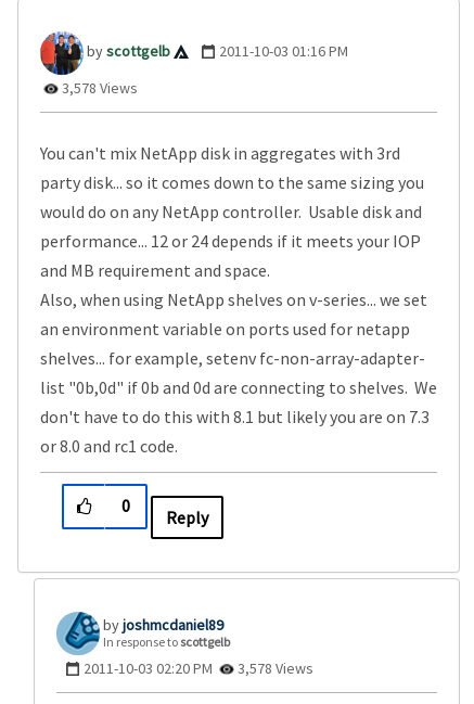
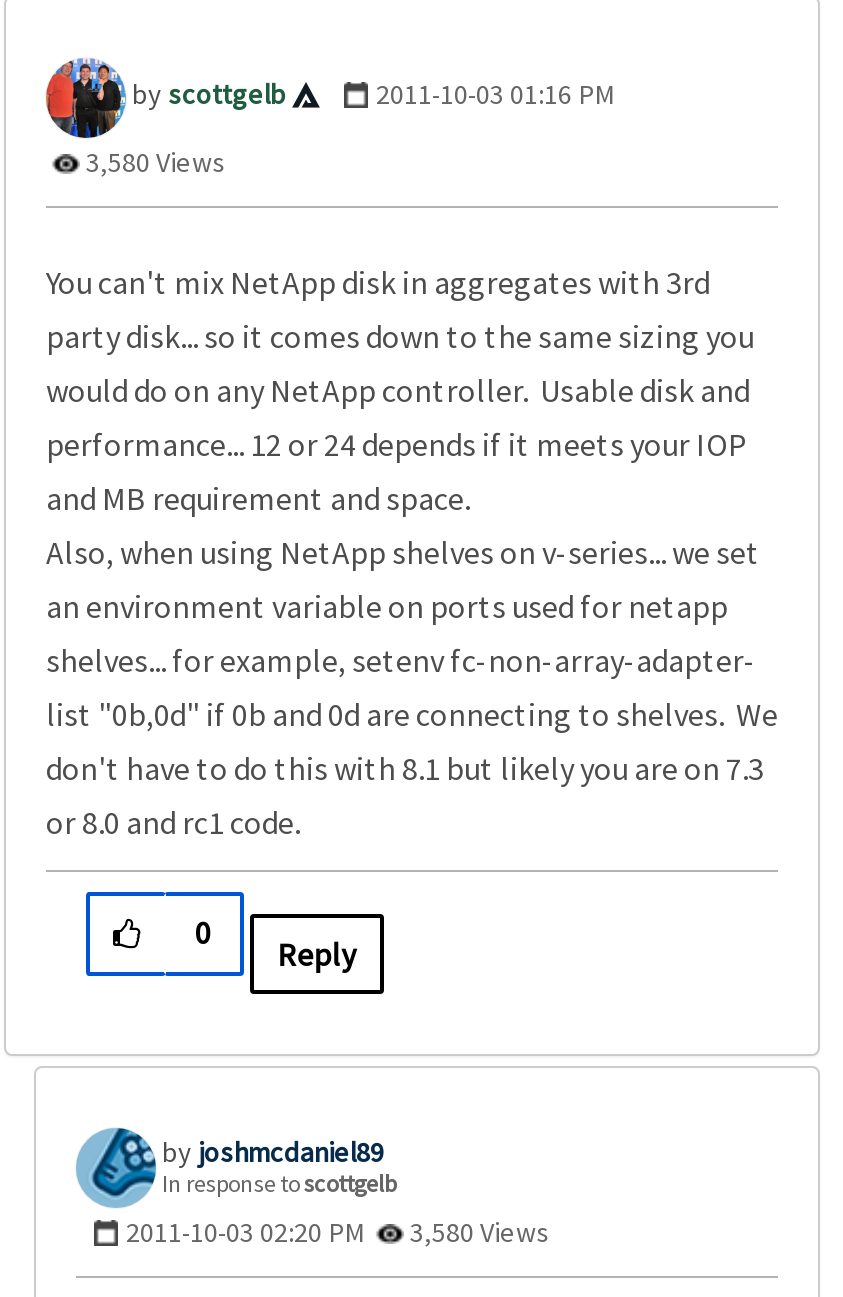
[59,78,138,98] 3,578 Views -> [80,144,226,180] 3,580 Views
[84,658,313,678] 2011-10-03 02:20 PM 3,578 Views -> [126,1214,550,1250] 2011-10-03 02:20 PM 3,580 Views

